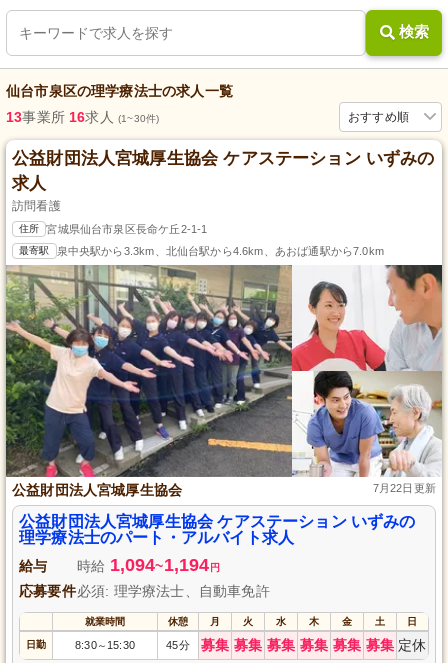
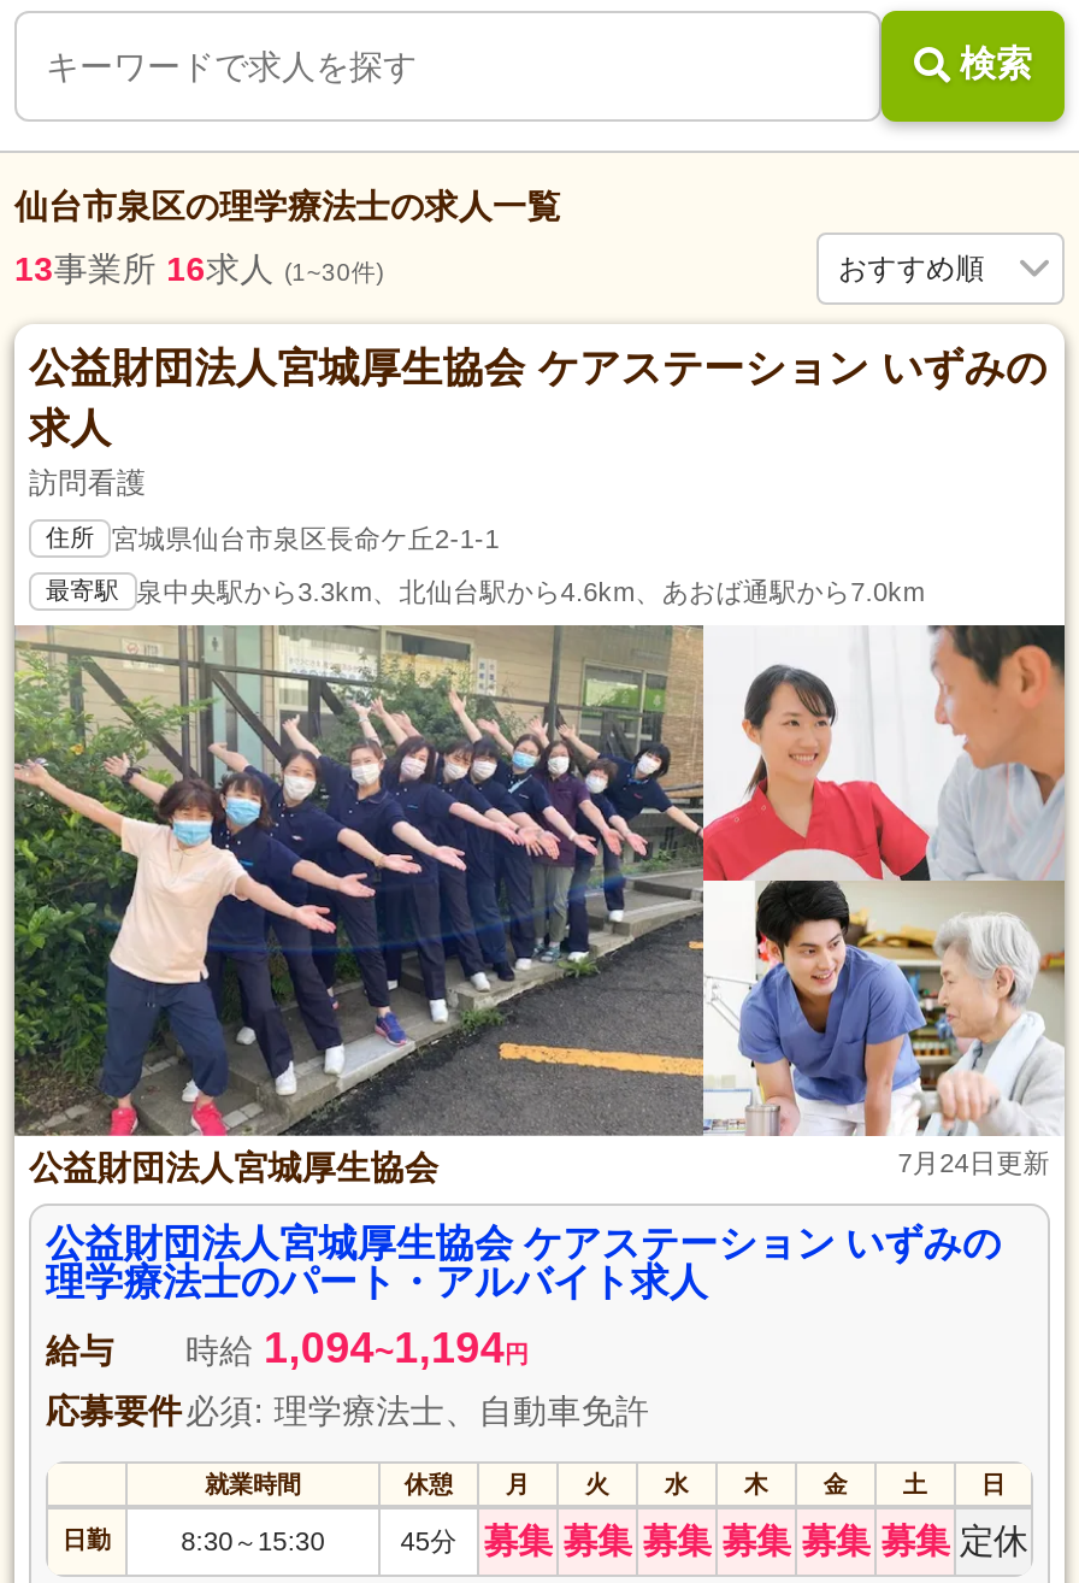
[373,482,436,494] 7月22日更新 -> [898,1148,1050,1177] 7月24日更新

